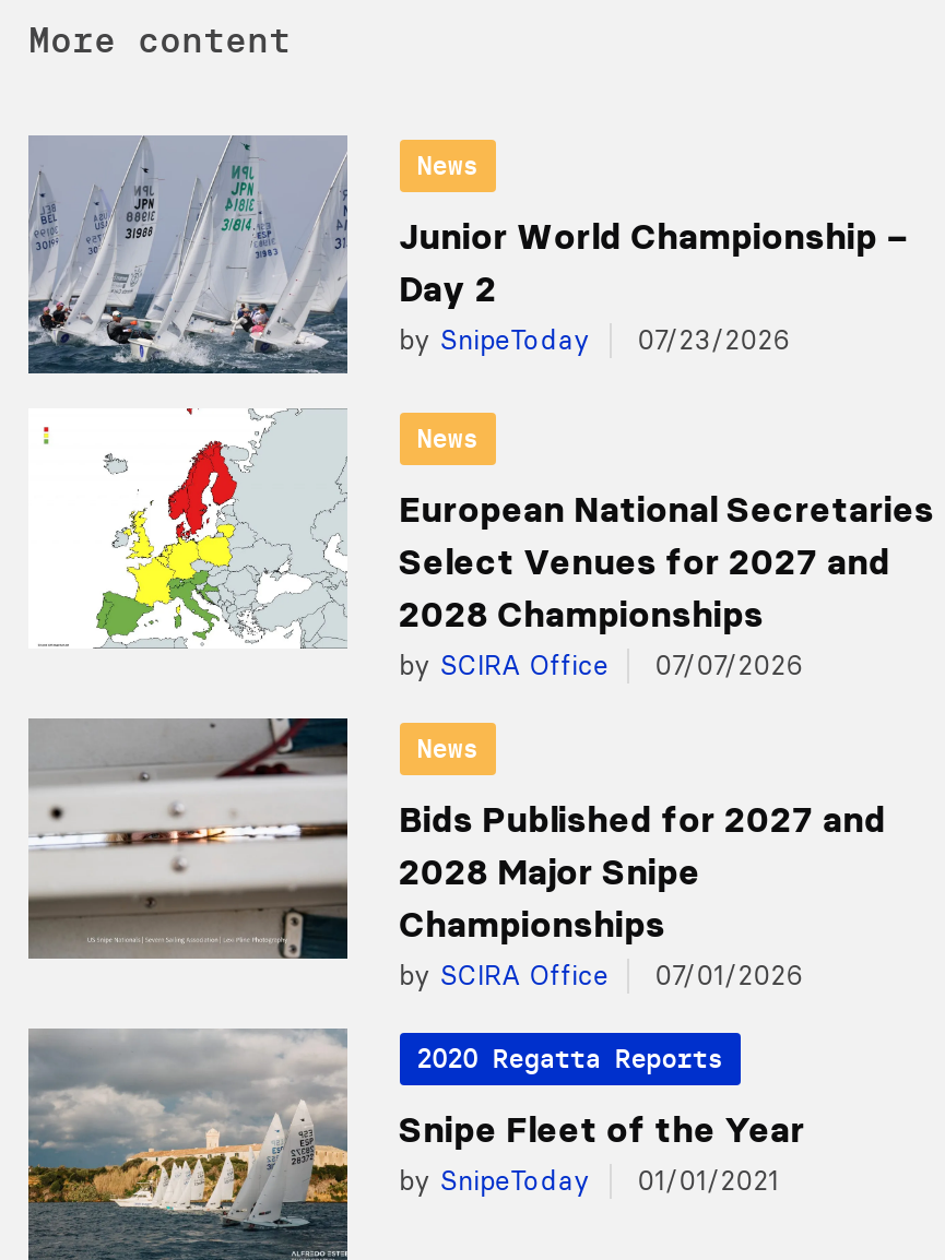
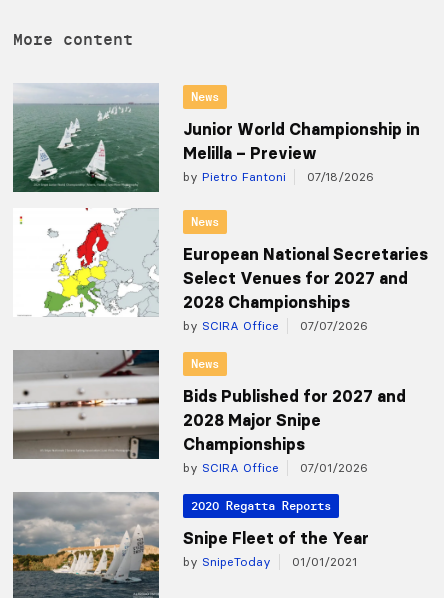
[28,135,908,373] [image] | Junior World Championship – | Day 2 | by SnipeToday | 07/23/2026 -> [13,84,420,192] [image] | Junior World Championship in | Melilla – Preview | by Pietro Fantoni | 07/18/2026

